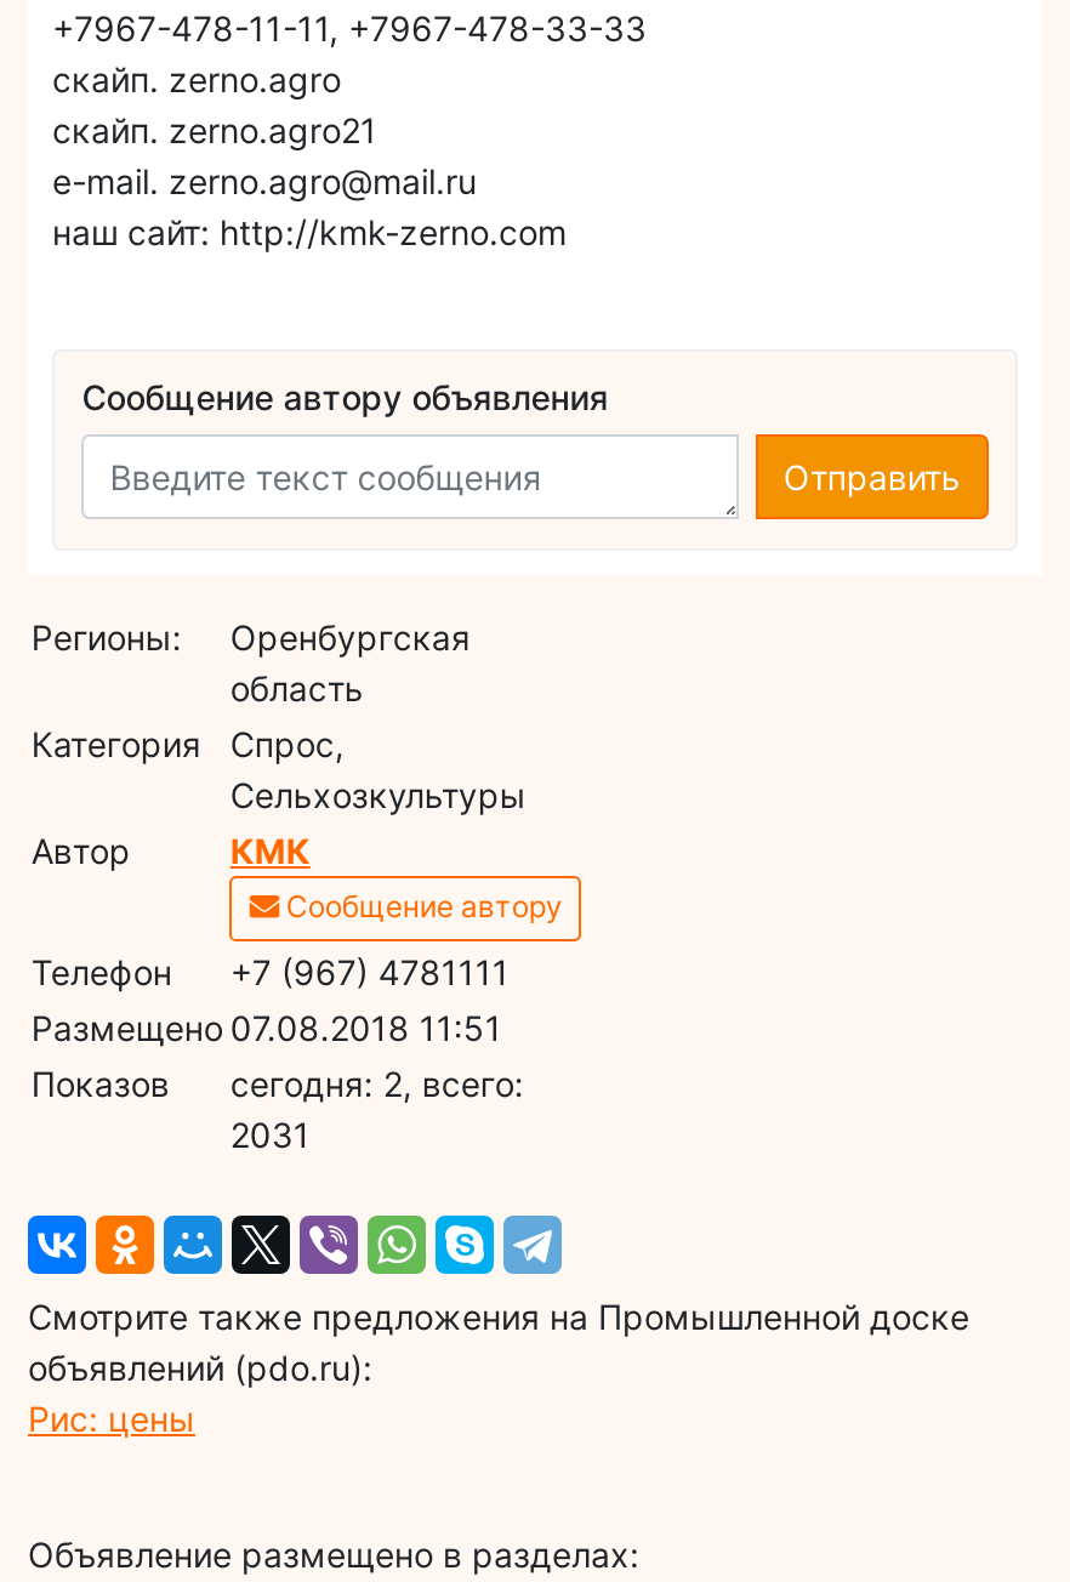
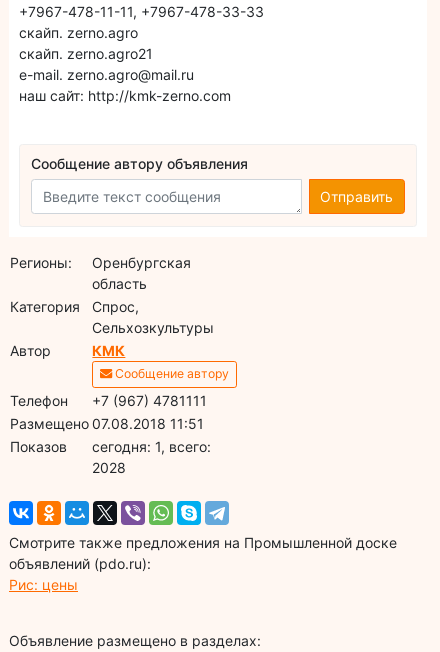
[230,1062,524,1103] cегодня: 2, всего: -> [92,438,211,455] cегодня: 1, всего:
[230,1113,310,1154] 2031 -> [92,459,126,476] 2028

